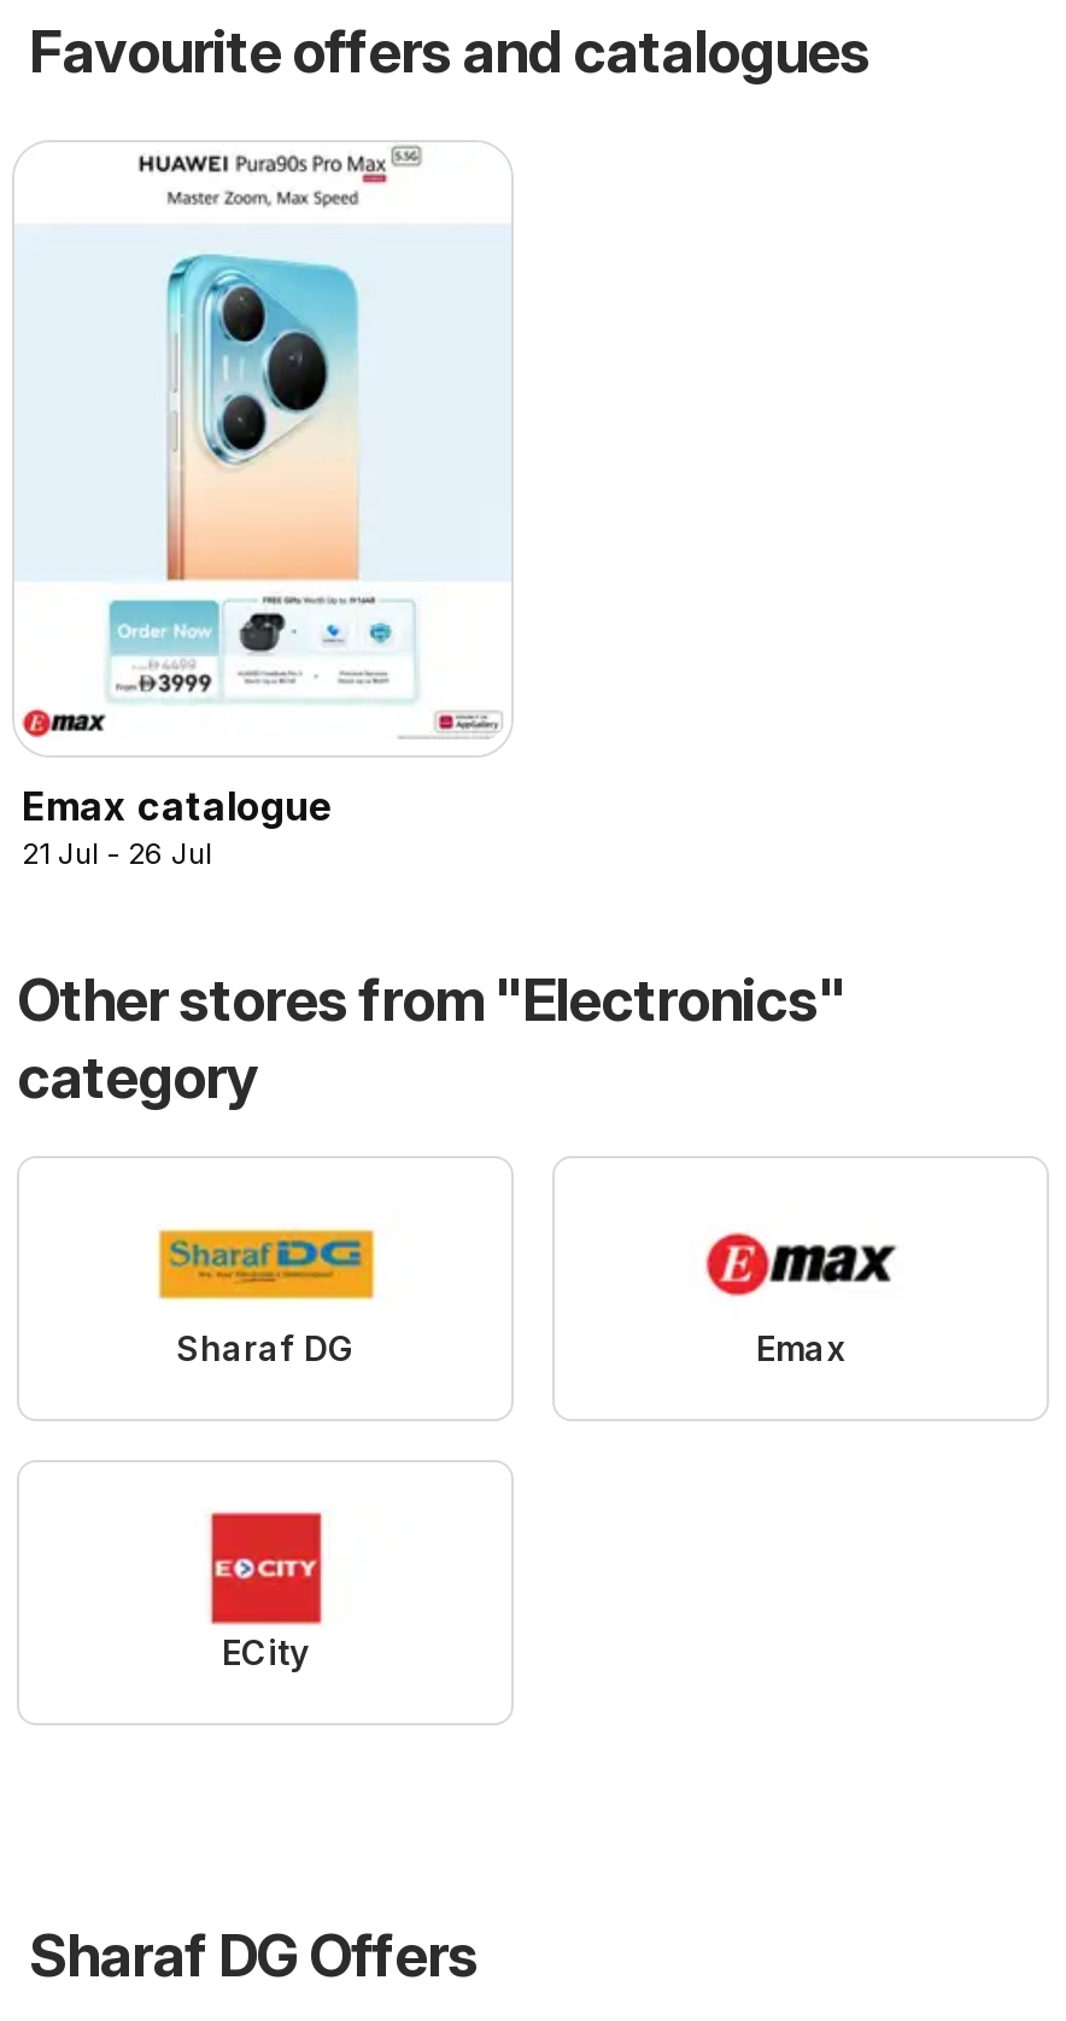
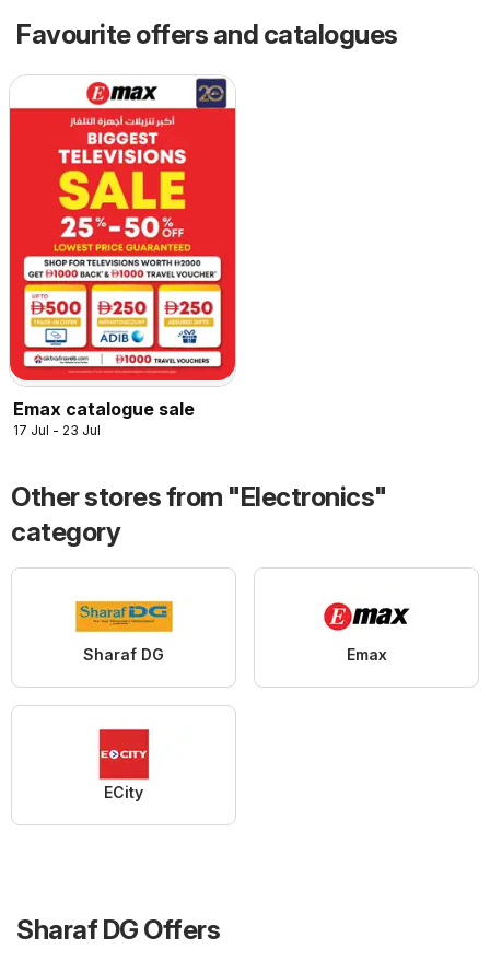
[14,145,511,870] [image] | Emax catalogue | 21 Jul - 26 Jul -> [9,78,236,438] [image] | Emax catalogue sale | 17 Jul - 23 Jul

